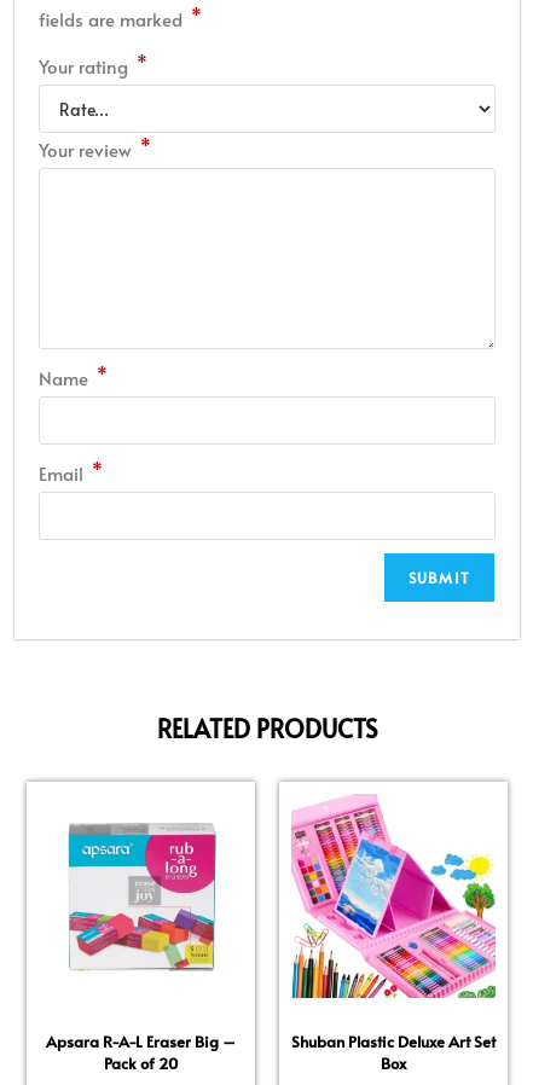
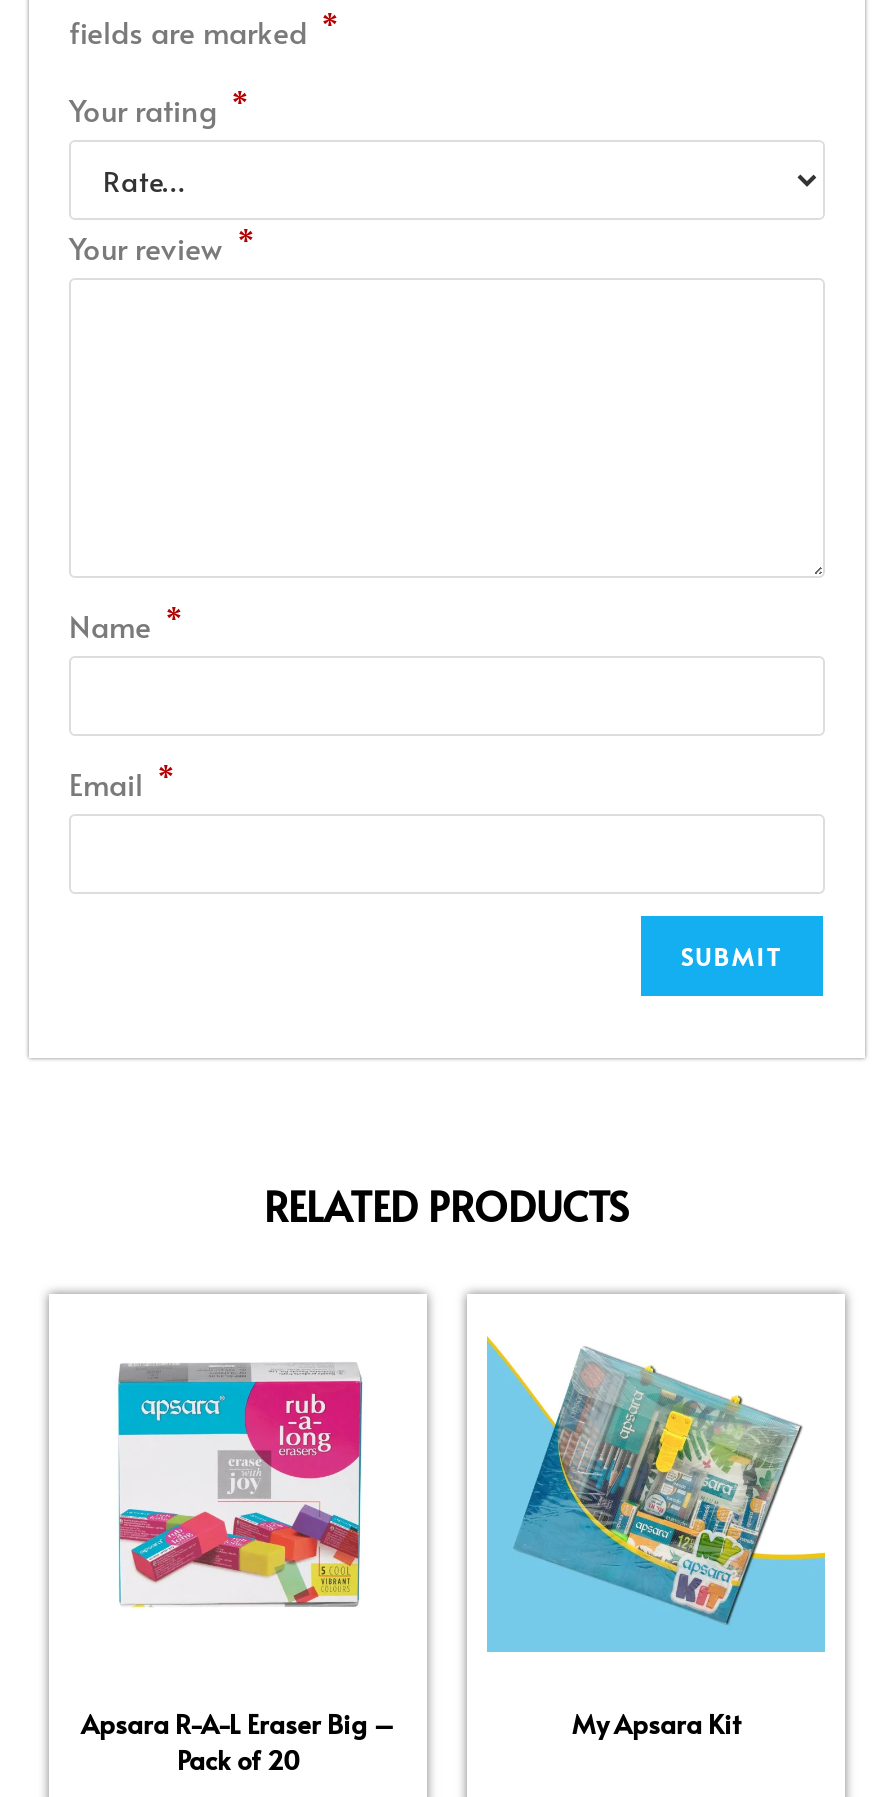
[290,794,497,1074] [image] | Shuban Plastic Deluxe Art Set | Box -> [485,1316,827,1741] [image] | My Apsara Kit

